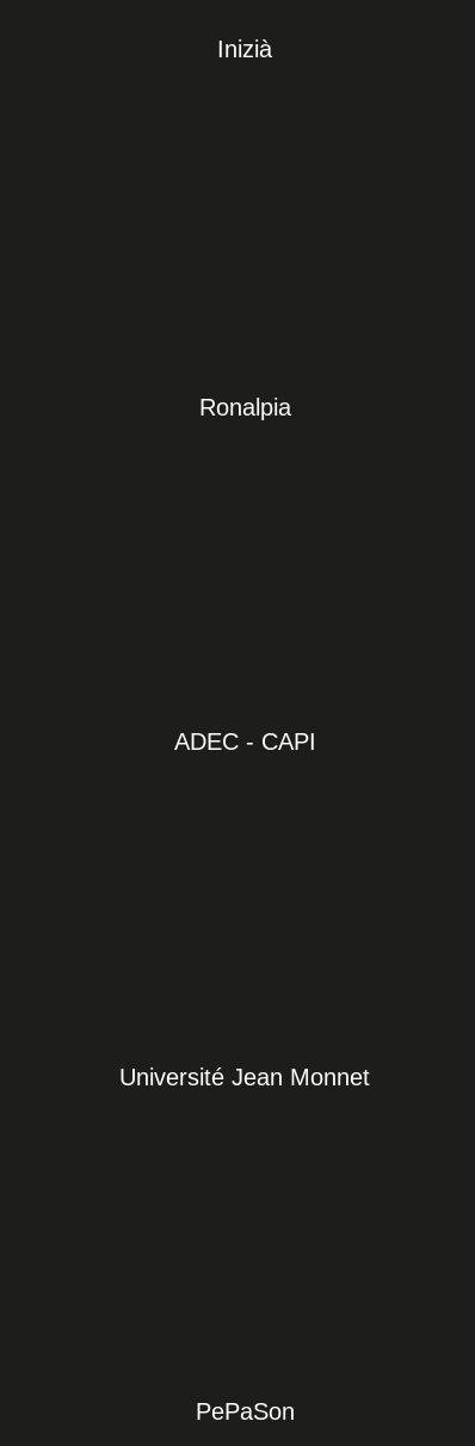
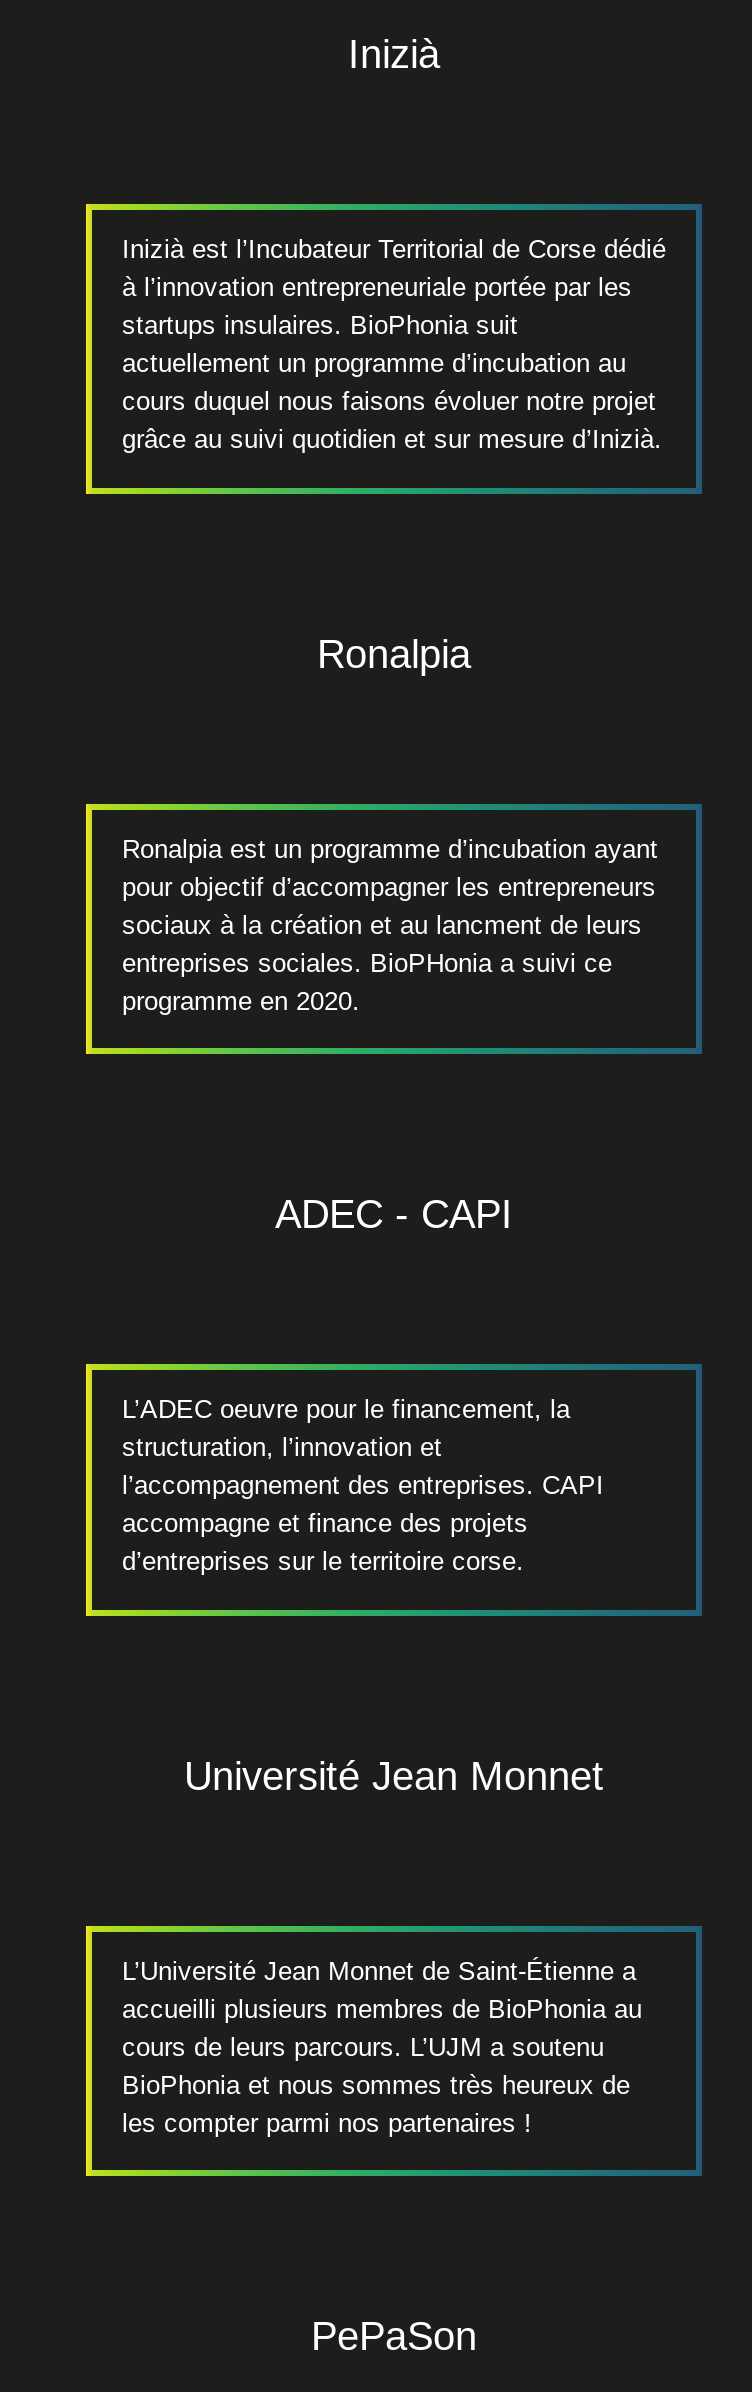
none -> [84,202,704,496] [image] | Inizià est l’Incubateur Territorial de Corse dédié | à l’innovation entrepreneuriale portée par les | startups insulaires. BioPhonia suit | actuellement un programme d’incubation au | cours duquel nous faisons évoluer notre projet | grâce au suivi quotidien et sur mesure d’Inizià.
none -> [84,802,704,1056] [image] | Ronalpia est un programme d’incubation ayant | pour objectif d’accompagner les entrepreneurs | sociaux à la création et au lancment de leurs | entreprises sociales. BioPHonia a suivi ce | programme en 2020.
none -> [84,1362,704,1618] [image] | L’ADEC oeuvre pour le financement, la | structuration, l’innovation et | l’accompagnement des entreprises. CAPI | accompagne et finance des projets | d’entreprises sur le territoire corse.
none -> [84,1924,704,2178] [image] | L’Université Jean Monnet de Saint-Étienne a | accueilli plusieurs membres de BioPhonia au | cours de leurs parcours. L’UJM a soutenu | BioPhonia et nous sommes très heureux de | les compter parmi nos partenaires !

